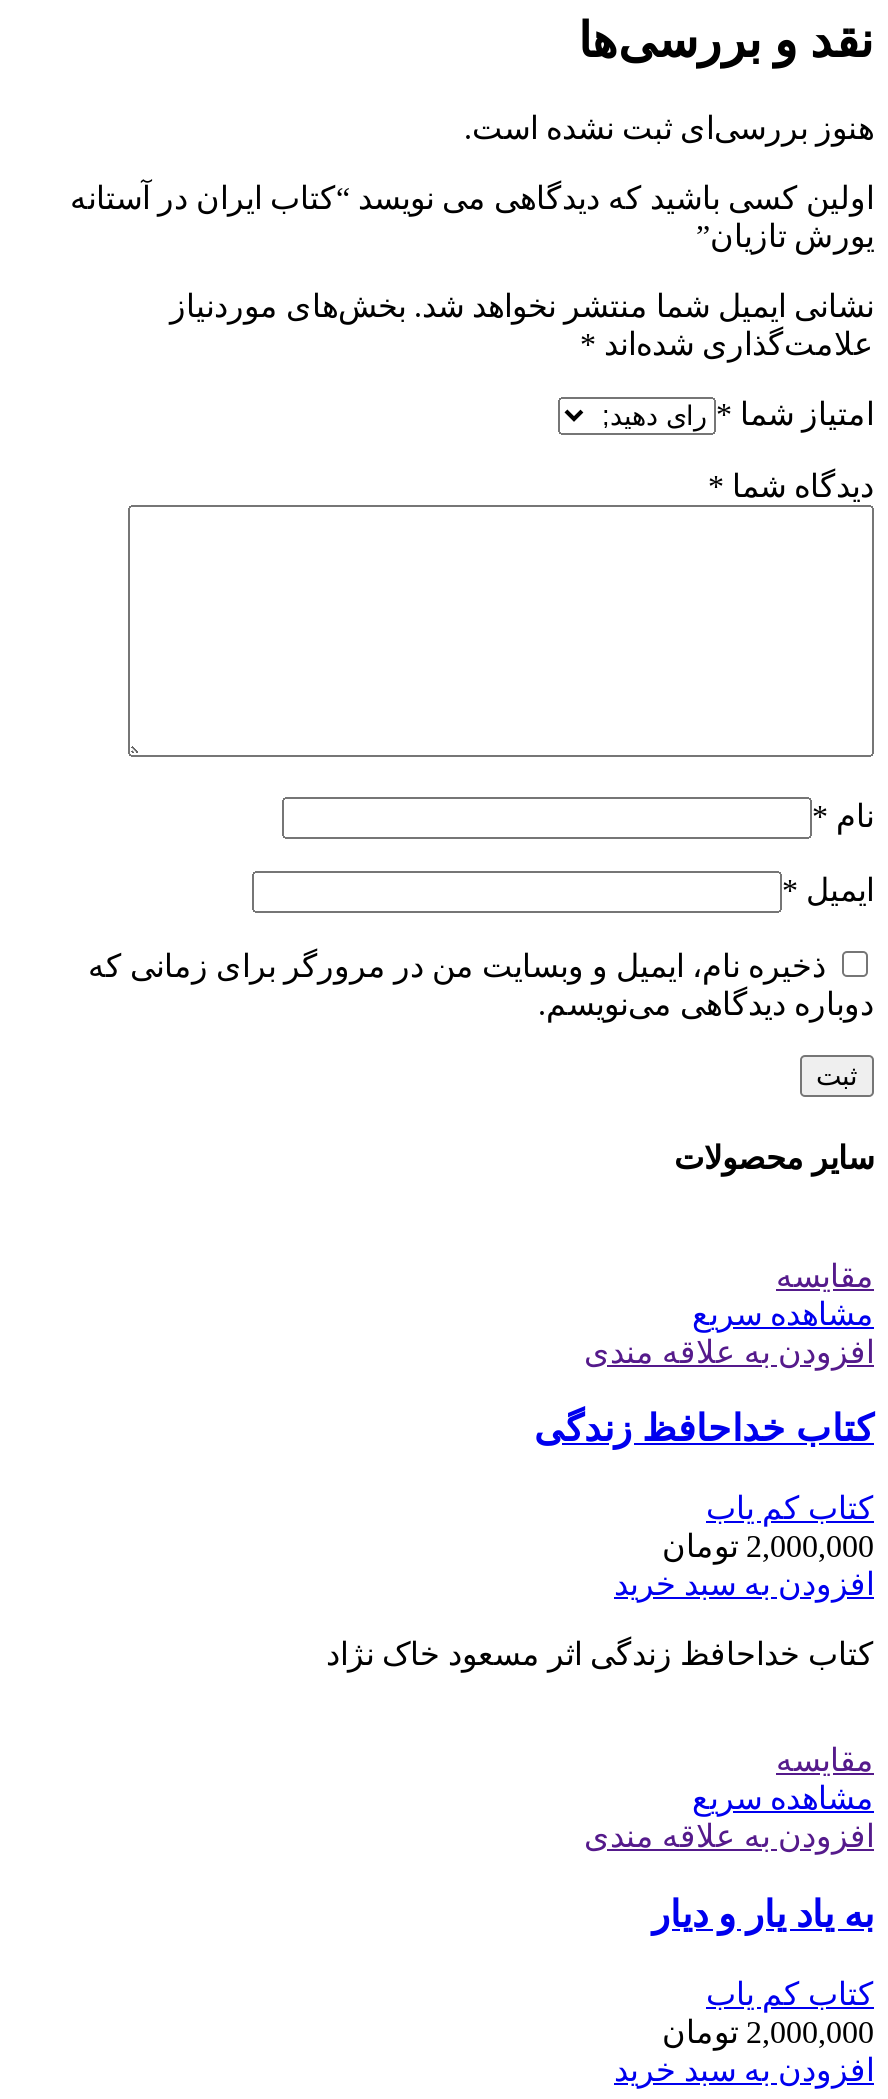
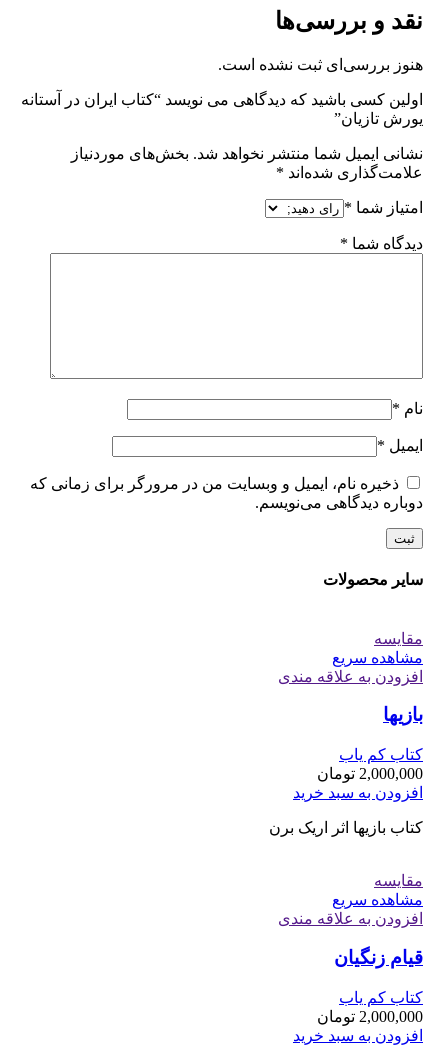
[534,1408,874,1450] کتاب خداحافظ زندگی -> [383,704,423,725] بازیها
[326,1637,874,1671] کتاب خداحافظ زندگی اثر مسعود خاک نژاد -> [269,819,423,836] کتاب بازیها اثر اریک برن
[652,1893,874,1935] به یاد یار و دیار -> [334,947,423,968] قیام زنگیان

